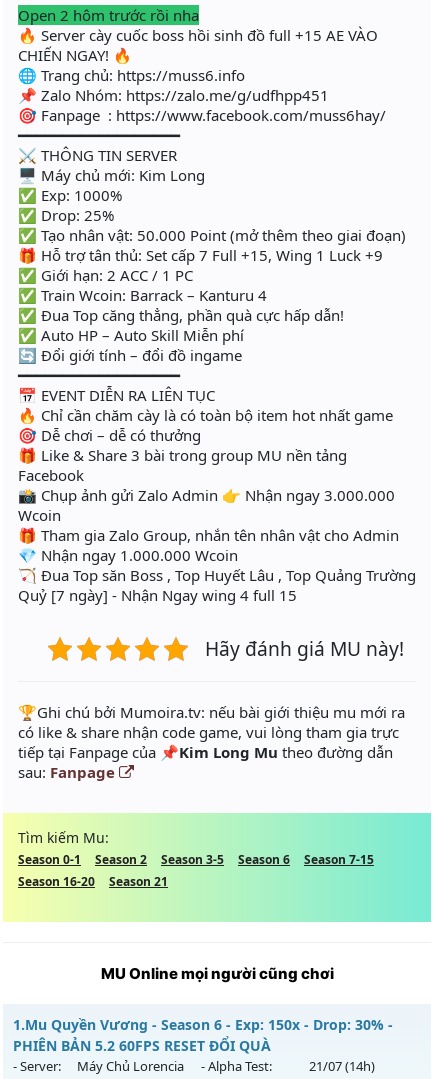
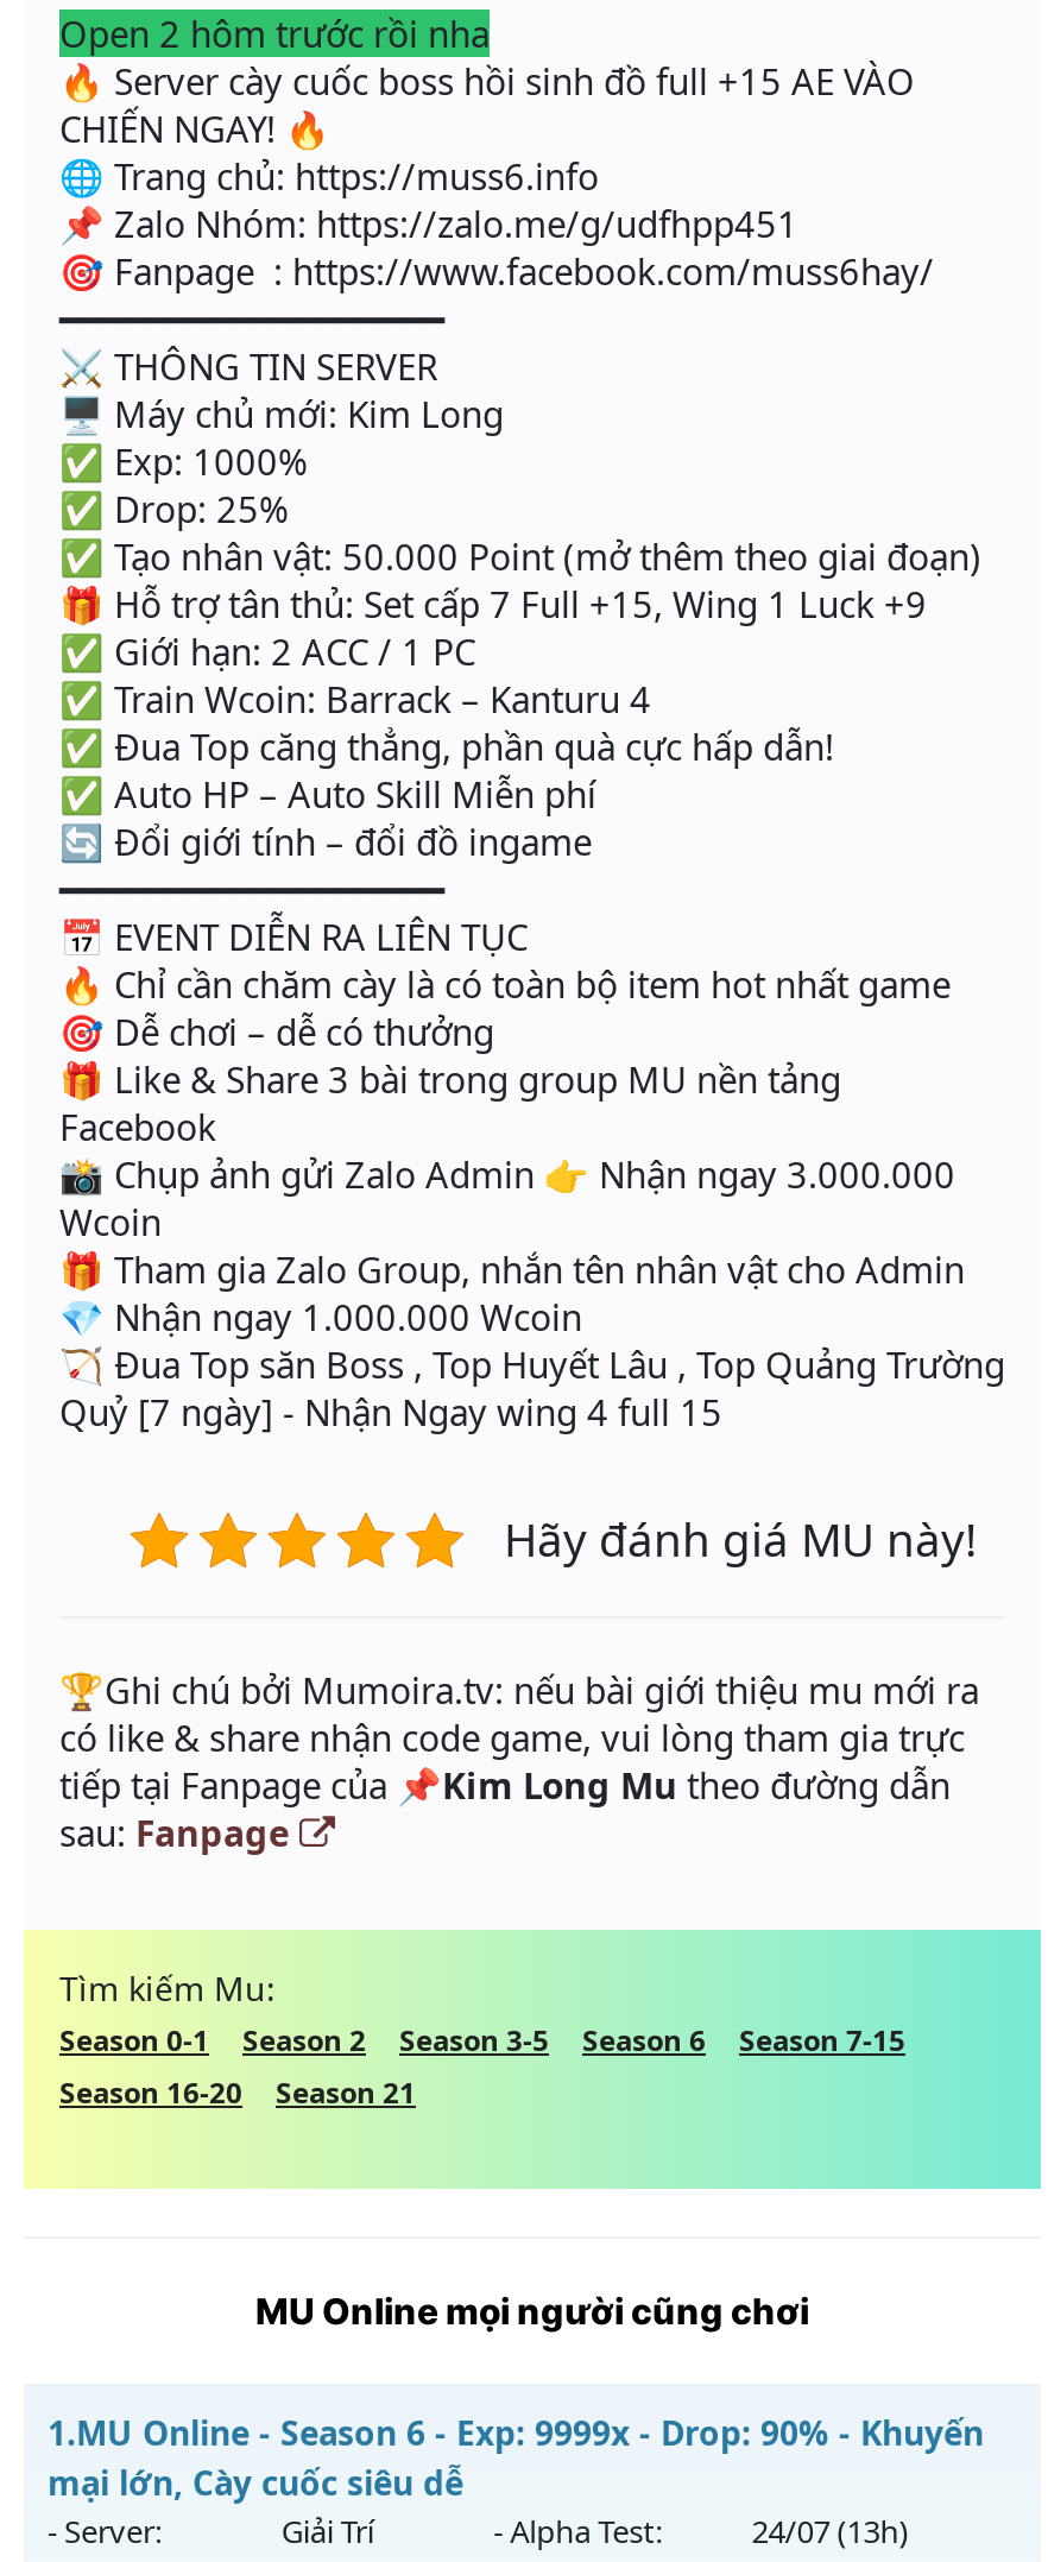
[13,1015,393,1055] 1.Mu Quyền Vương - Season 6 - Exp: 150x - Drop: 30% - | PHIÊN BẢN 5.2 60FPS RESET ĐỔI QUÀ -> [48,2411,984,2506] 1.MU Online - Season 6 - Exp: 9999x - Drop: 90% - Khuyến | mại lớn, Cày cuốc siêu dễ
[77,1057,184,1075] Máy Chủ Lorencia -> [281,2510,374,2553] Giải Trí
[309,1057,375,1075] 21/07 (14h) -> [751,2510,908,2553] 24/07 (13h)

